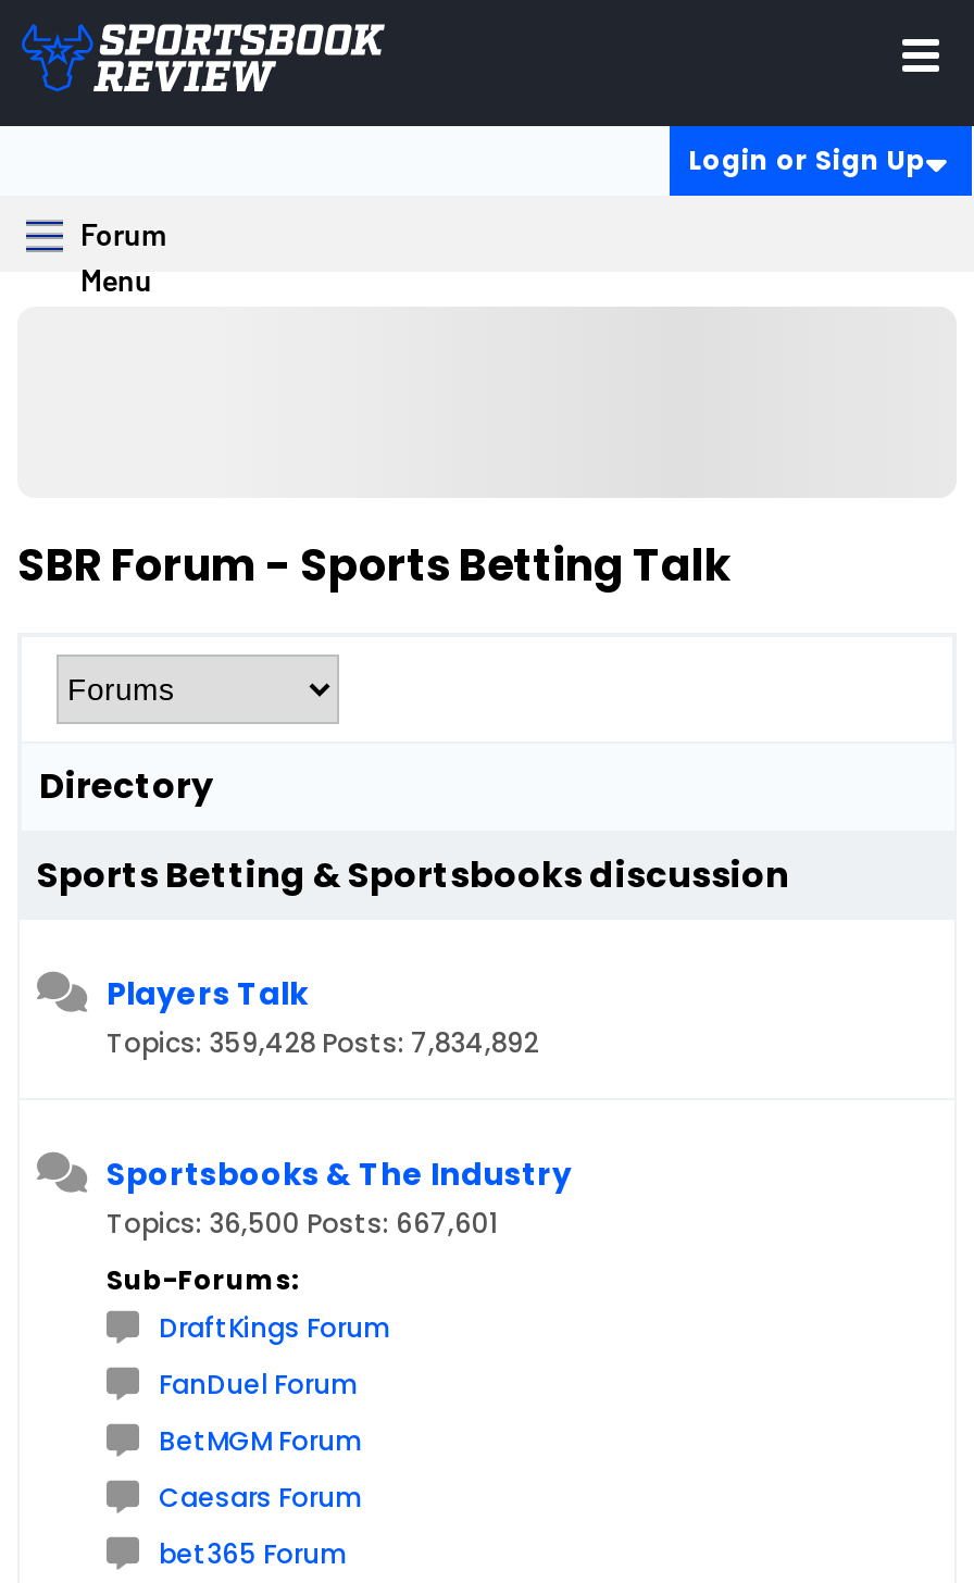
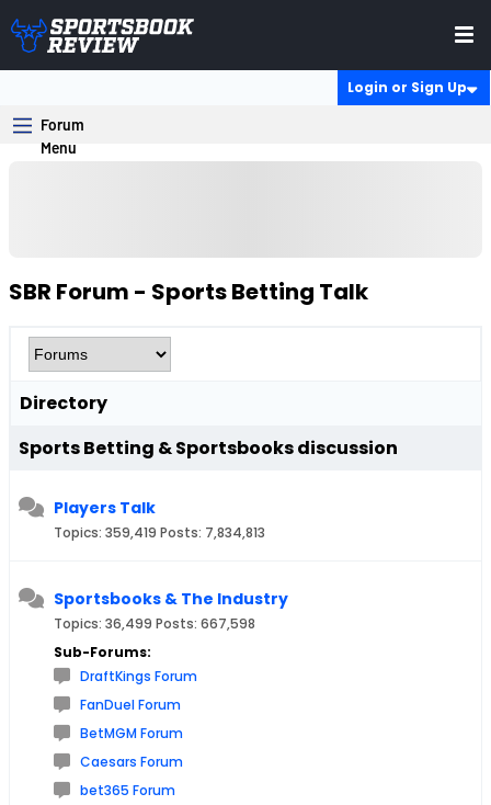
[107,1024,539,1061] Topics: 359,428 Posts: 7,834,892 -> [54,523,265,542] Topics: 359,419 Posts: 7,834,813
[107,1205,498,1242] Topics: 36,500 Posts: 667,601 -> [54,614,255,633] Topics: 36,499 Posts: 667,598

